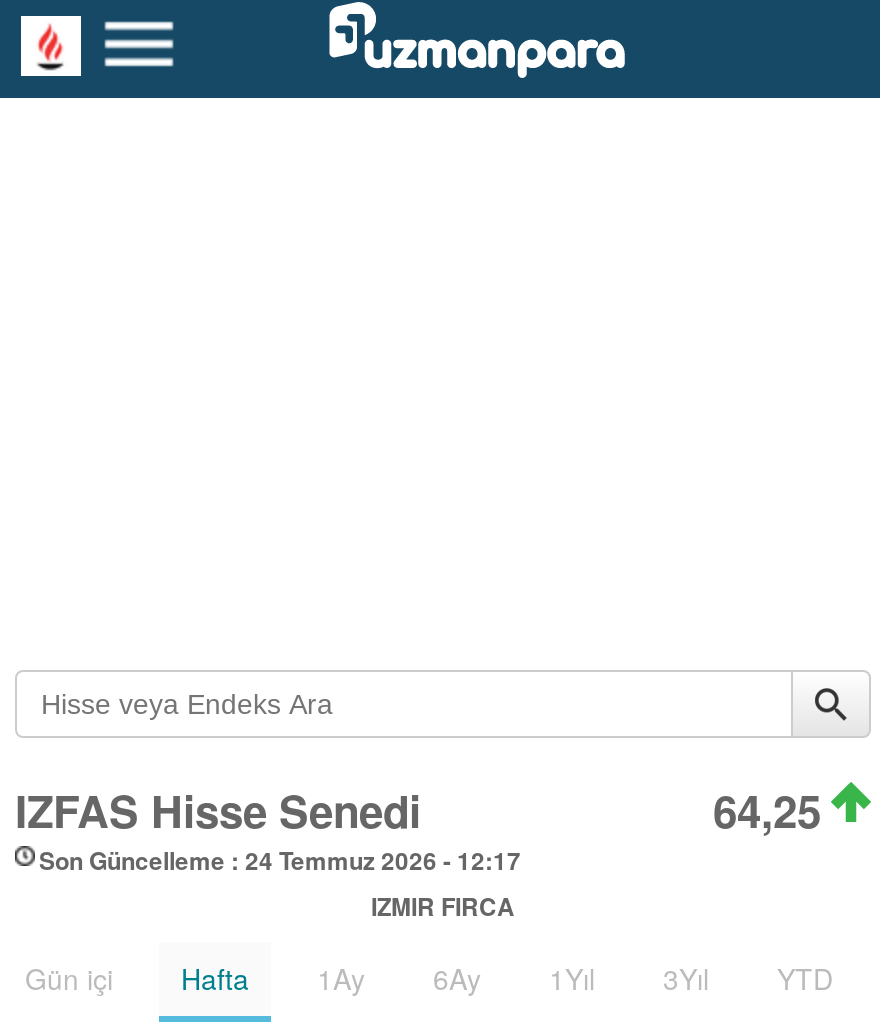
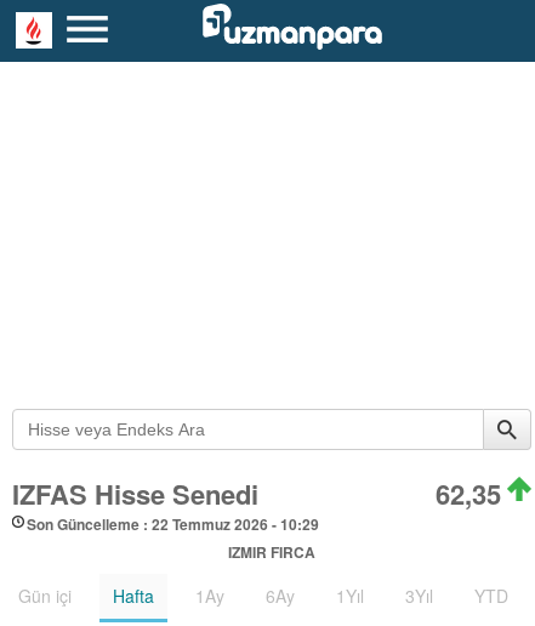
[713,778,821,842] 64,25 -> [436,474,501,513] 62,35
[39,842,521,878] Son Güncelleme : 24 Temmuz 2026 - 12:17 -> [27,513,319,535] Son Güncelleme : 22 Temmuz 2026 - 10:29

